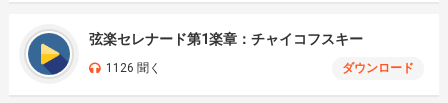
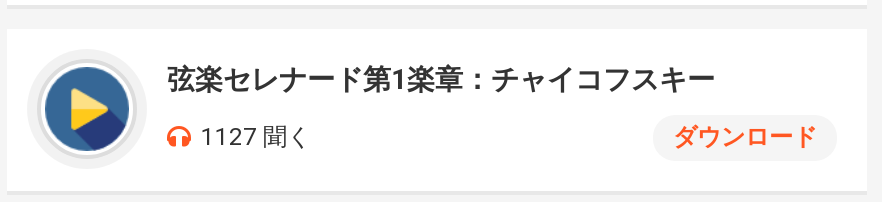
[106,61,161,75] 1126 聞く -> [201,123,311,151] 1127 聞く

